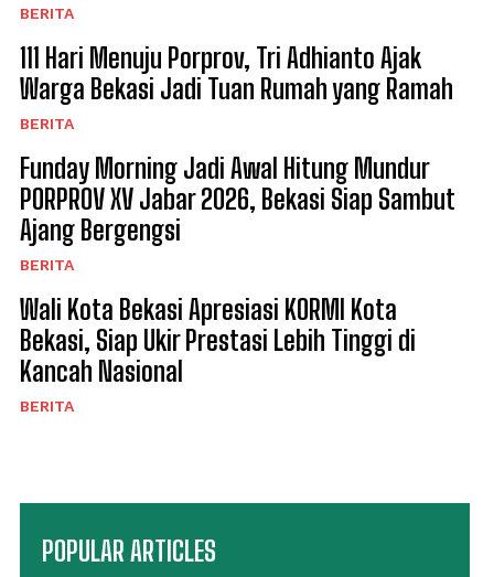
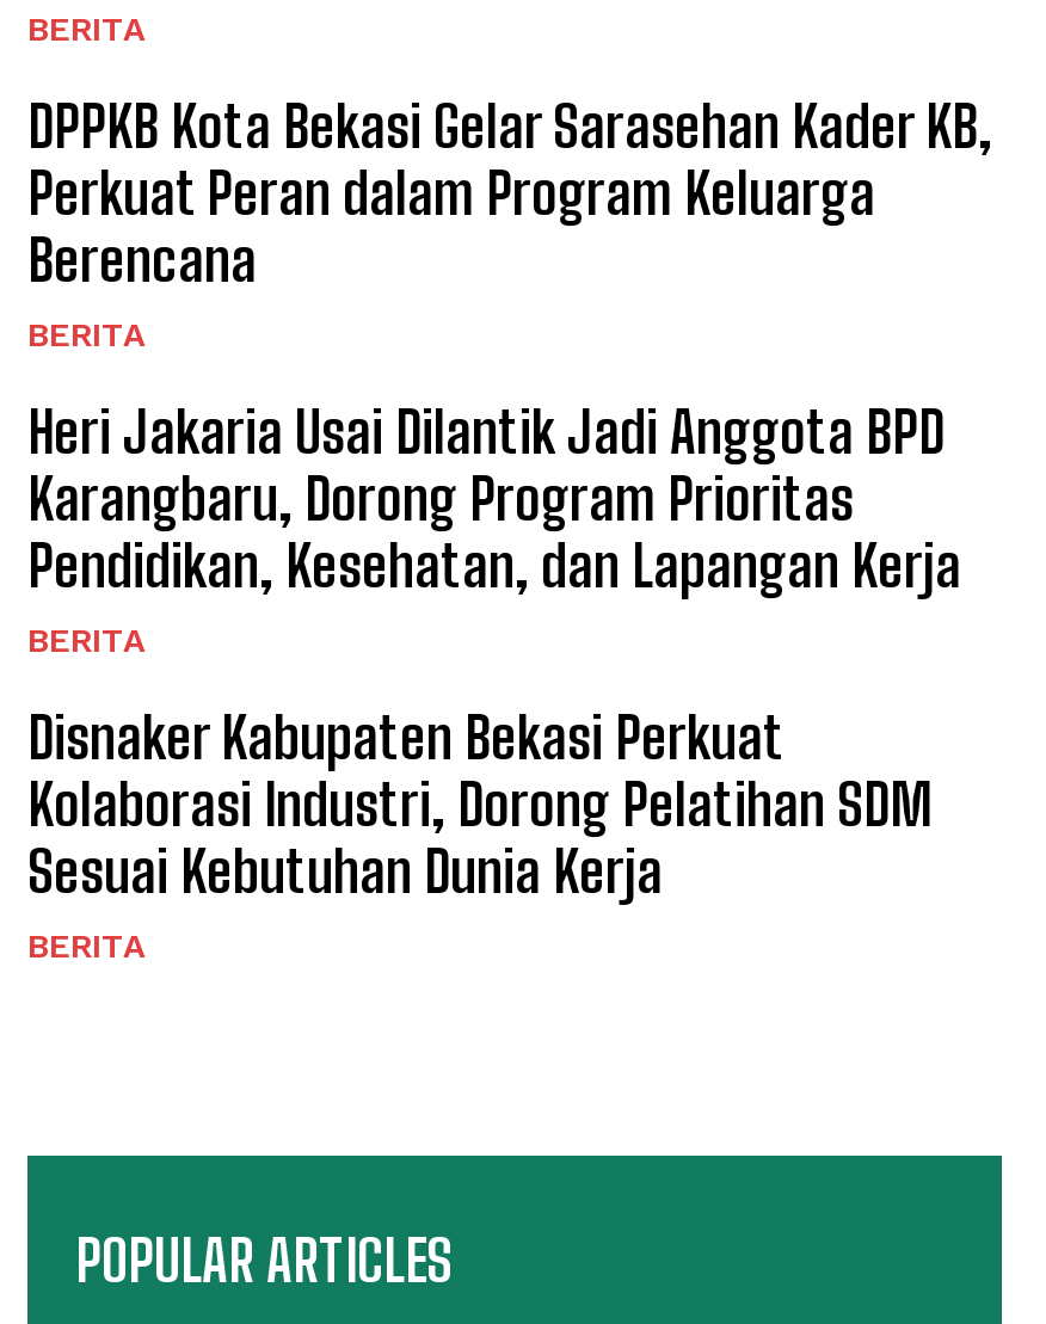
[20,42,453,105] 111 Hari Menuju Porprov, Tri Adhianto Ajak | Warga Bekasi Jadi Tuan Rumah yang Ramah -> [27,92,992,295] DPPKB Kota Bekasi Gelar Sarasehan Kader KB, | Perkuat Peran dalam Program Keluarga | Berencana
[20,153,455,246] Funday Morning Jadi Awal Hitung Mundur | PORPROV XV Jabar 2026, Bekasi Siap Sambut | Ajang Bergengsi -> [27,397,961,600] Heri Jakaria Usai Dilantik Jadi Anggota BPD | Karangbaru, Dorong Program Prioritas | Pendidikan, Kesehatan, dan Lapangan Kerja
[20,294,416,388] Wali Kota Bekasi Apresiasi KORMI Kota | Bekasi, Siap Ukir Prestasi Lebih Tinggi di | Kancah Nasional -> [27,703,930,906] Disnaker Kabupaten Bekasi Perkuat | Kolaborasi Industri, Dorong Pelatihan SDM | Sesuai Kebutuhan Dunia Kerja

